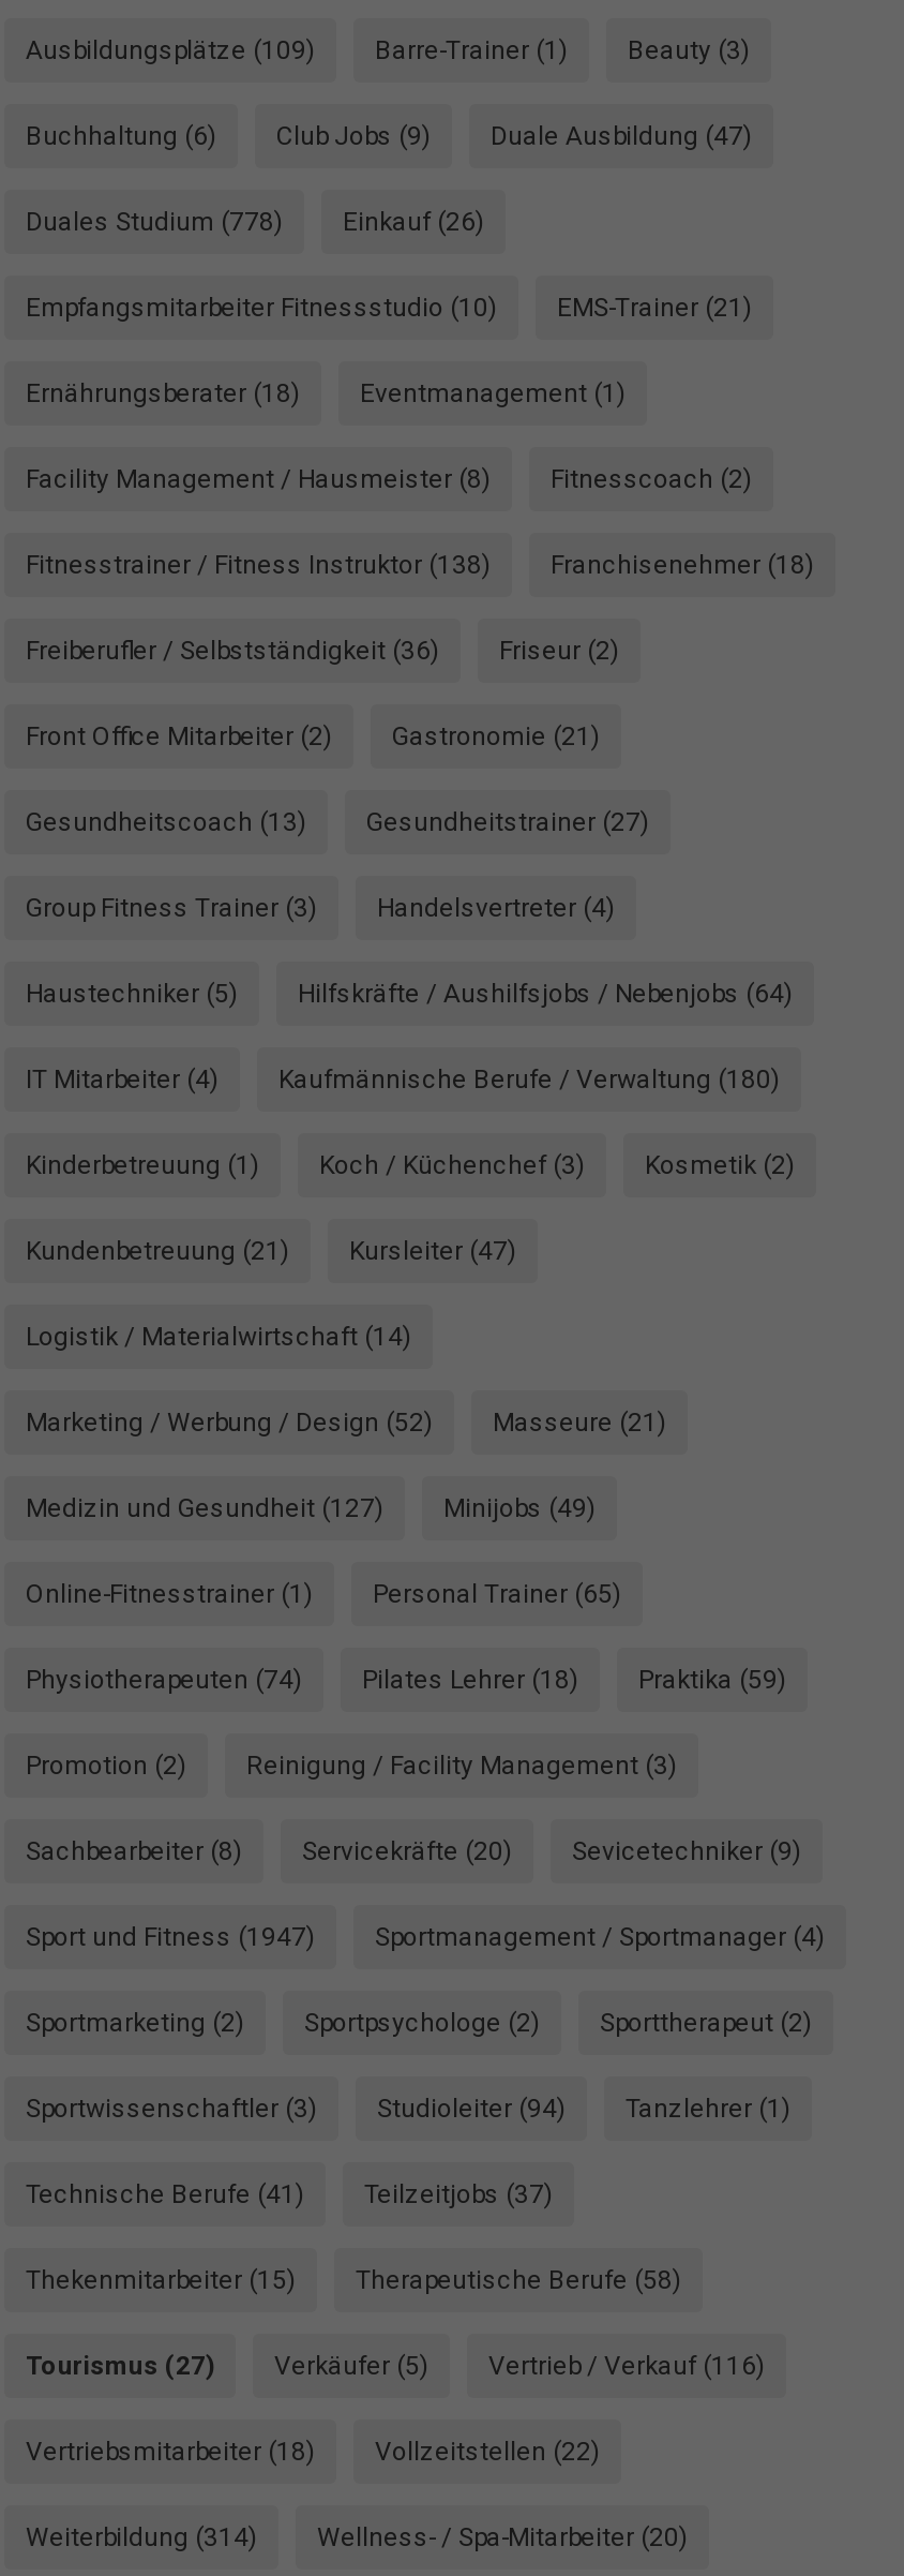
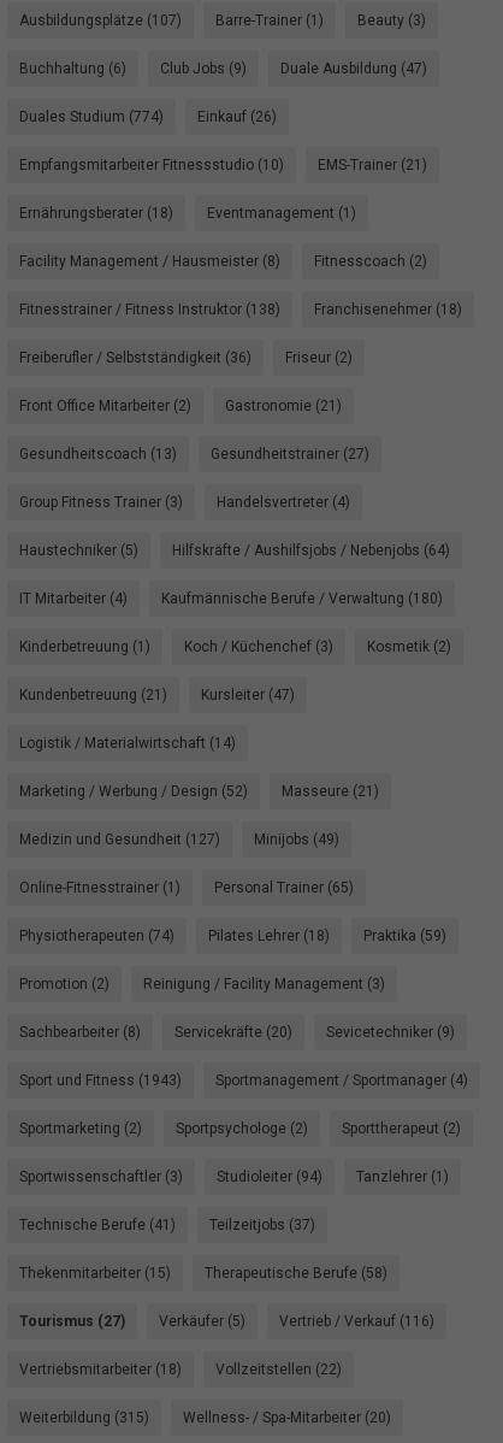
[26,35,315,65] Ausbildungsplätze (109) -> [19,12,182,29] Ausbildungsplätze (107)
[26,207,283,237] Duales Studium (778) -> [19,108,164,125] Duales Studium (774)
[26,1922,315,1952] Sport und Fitness (1947) -> [19,1072,182,1089] Sport und Fitness (1943)
[26,2522,257,2552] Weiterbildung (314) -> [19,1409,149,1426] Weiterbildung (315)

